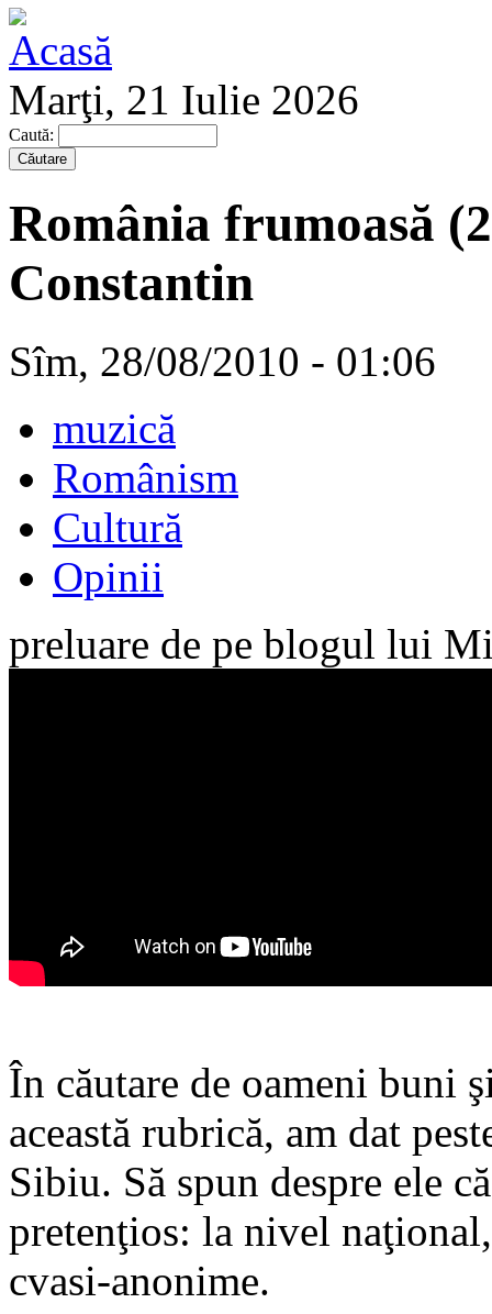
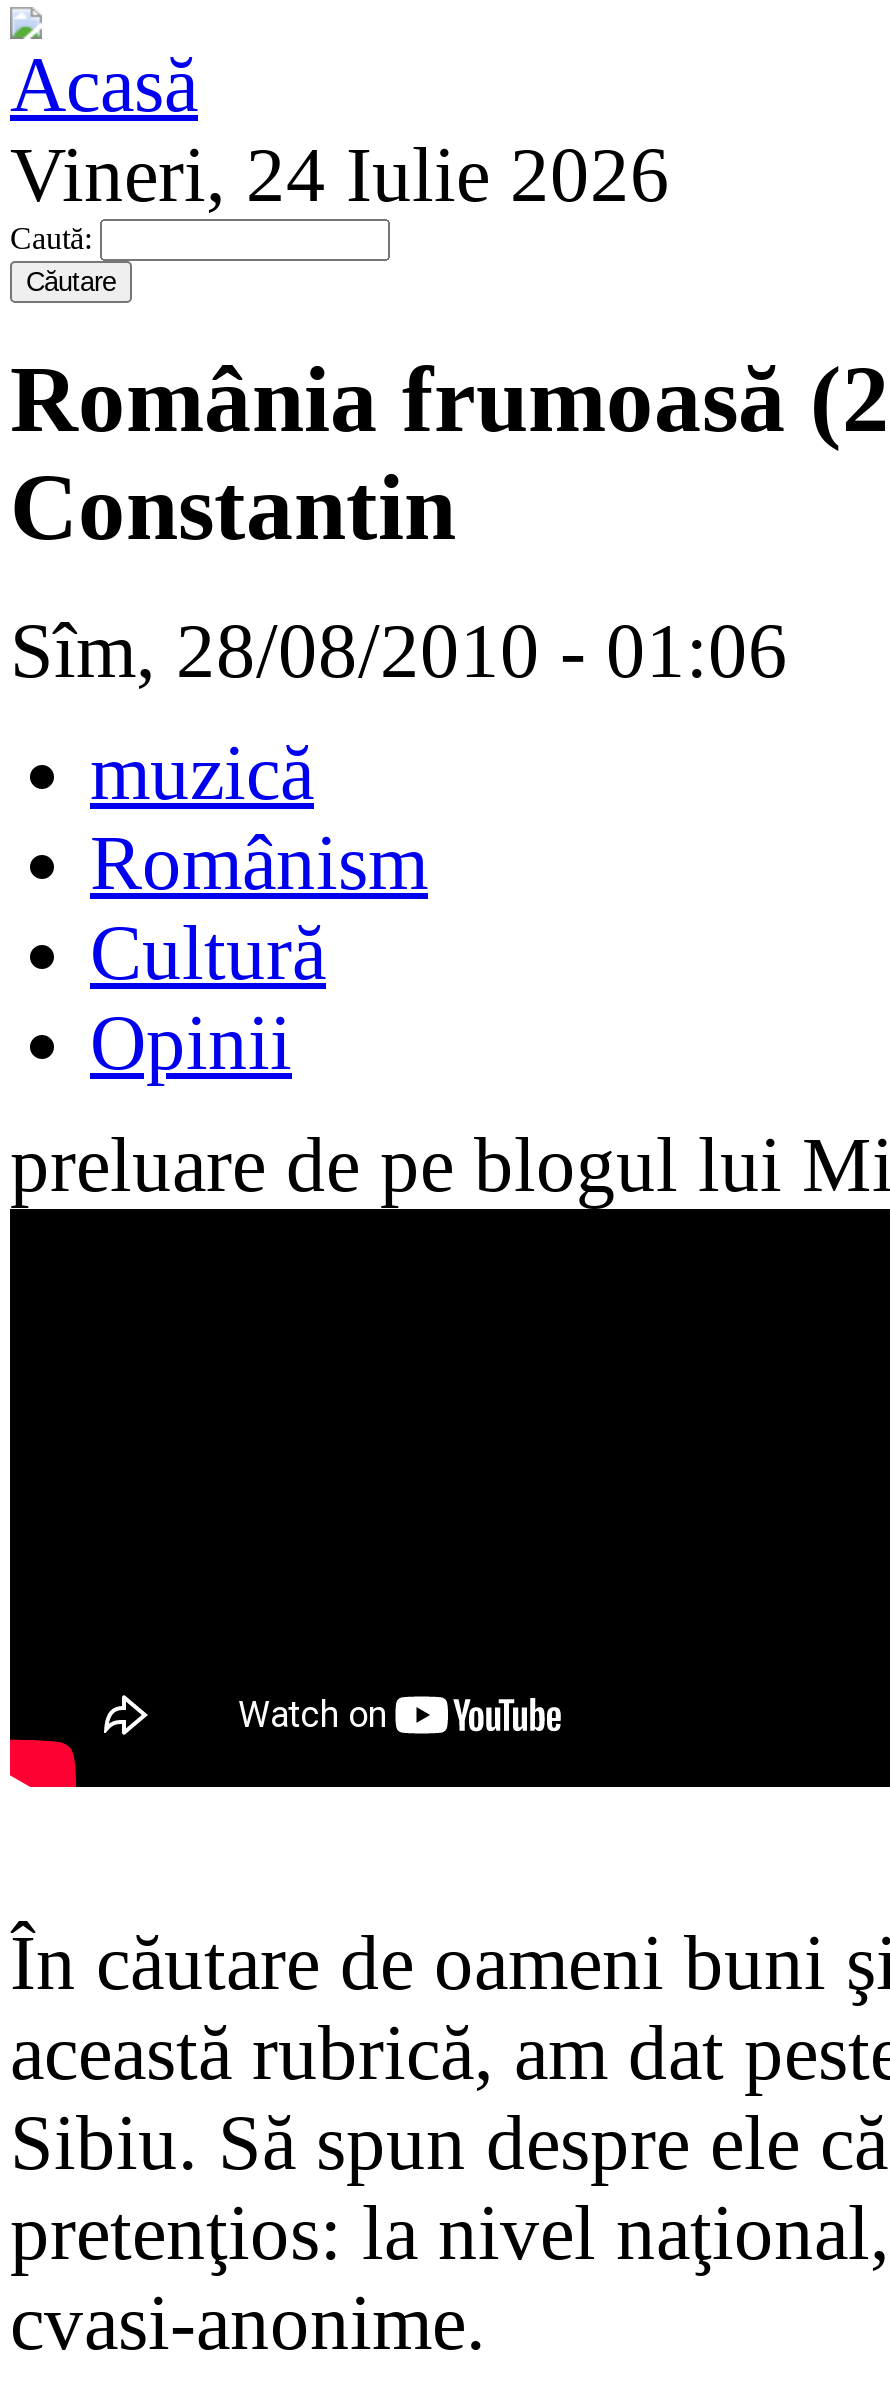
[9,76,359,123] Marţi, 21 Iulie 2026 -> [10,131,670,217] Vineri, 24 Iulie 2026

